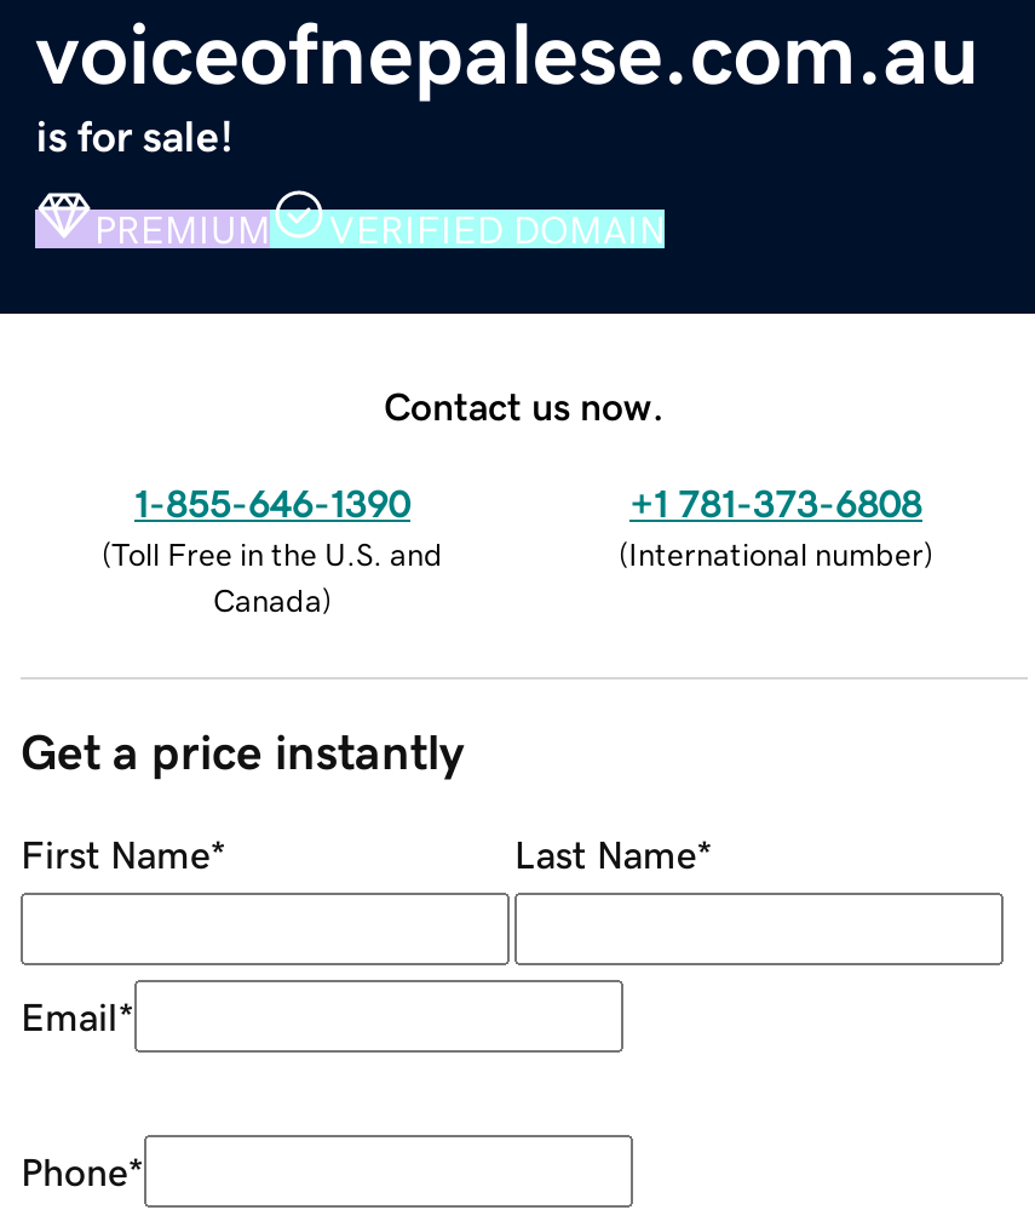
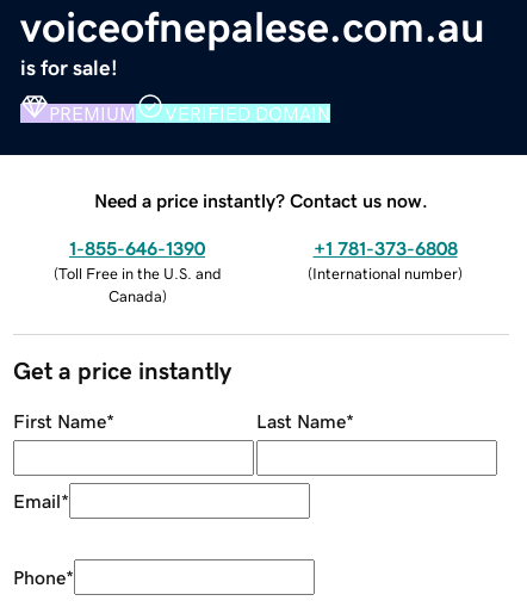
[384,385,665,424] Contact us now. -> [94,190,428,209] Need a price instantly? Contact us now.

